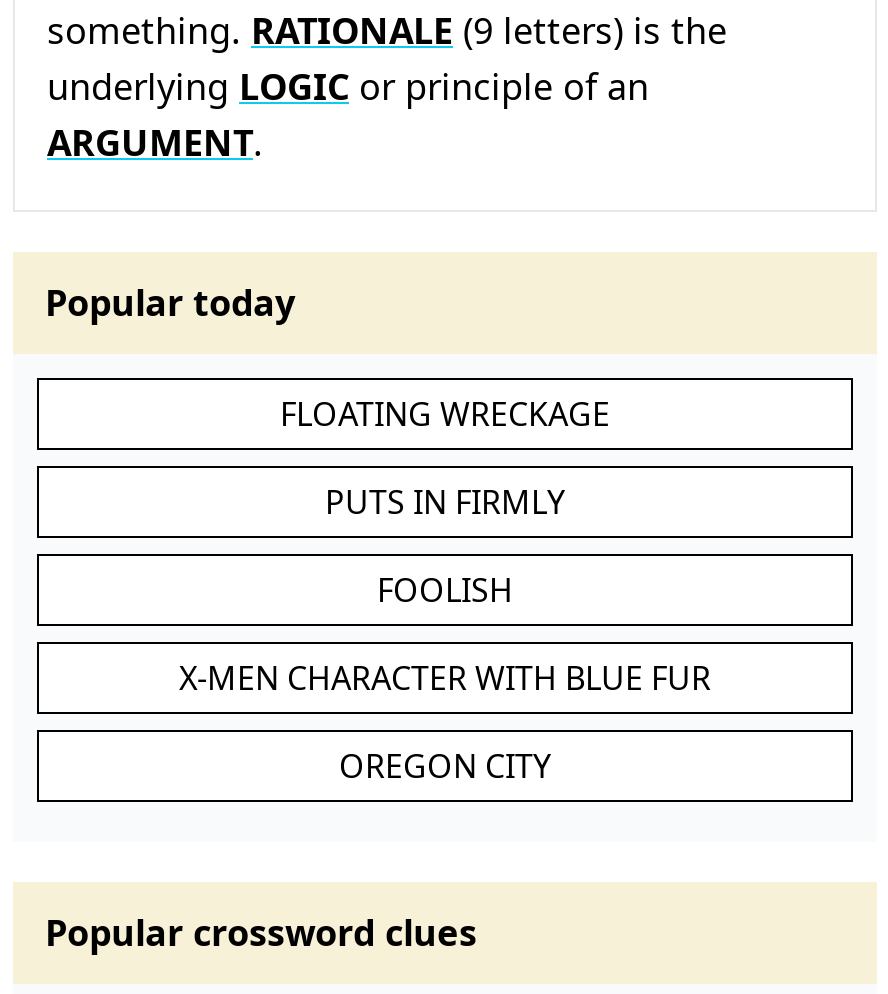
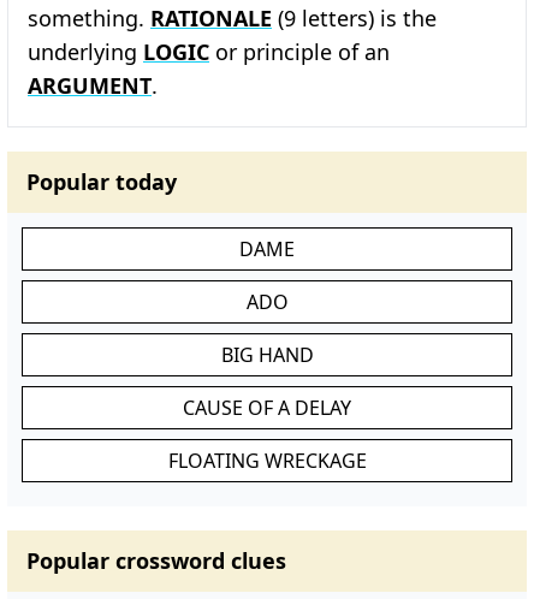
none -> [183,236,351,421] DAME | ADO | BIG HAND | CAUSE OF A DELAY
moved [280,392,610,436] -> [168,447,366,474]: FLOATING WRECKAGE
[179,480,711,788] PUTS IN FIRMLY | FOOLISH | X-MEN CHARACTER WITH BLUE FUR | OREGON CITY -> none

